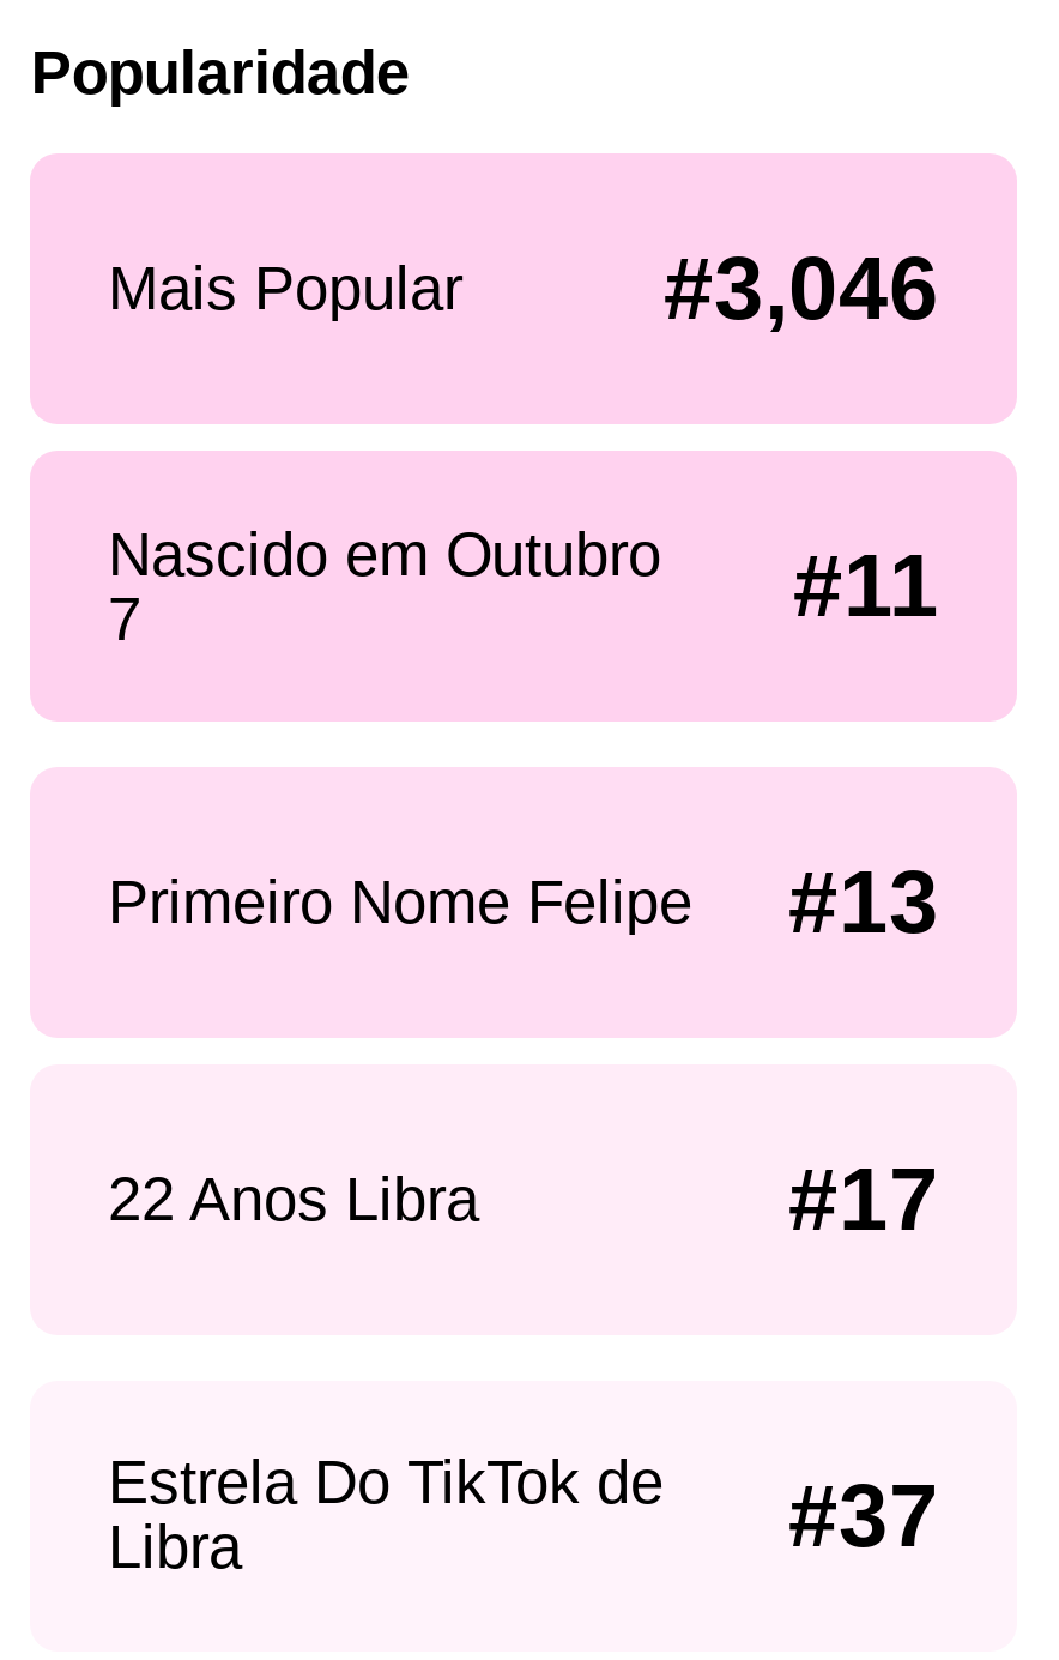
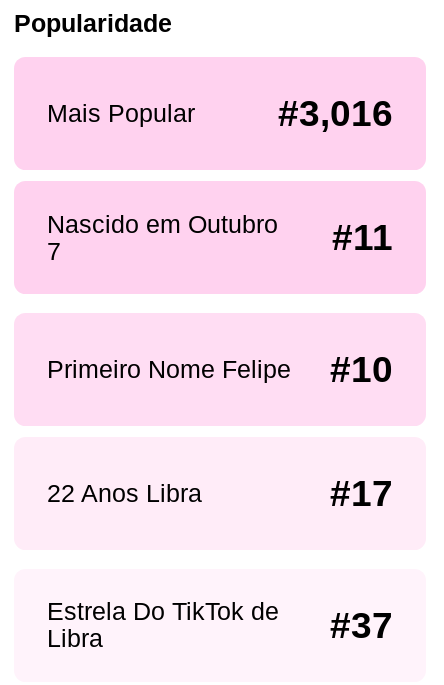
[664,239,939,338] #3,046 -> [278,93,393,134] #3,016
[108,853,939,951] Primeiro Nome Felipe #13 -> [46,349,393,390] Primeiro Nome Felipe #10

